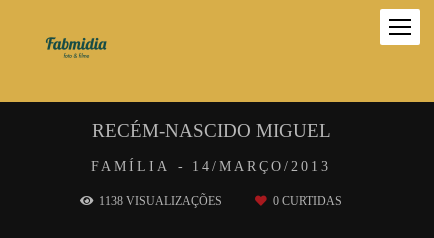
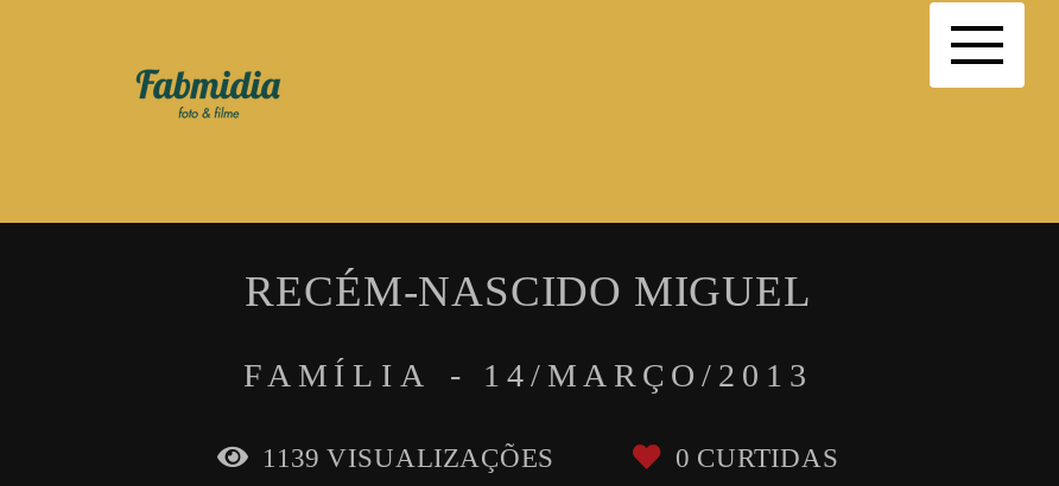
[99,195,225,208] 1138 VISUALIZAÇÕES -> [262,443,562,474] 1139 VISUALIZAÇÕES

